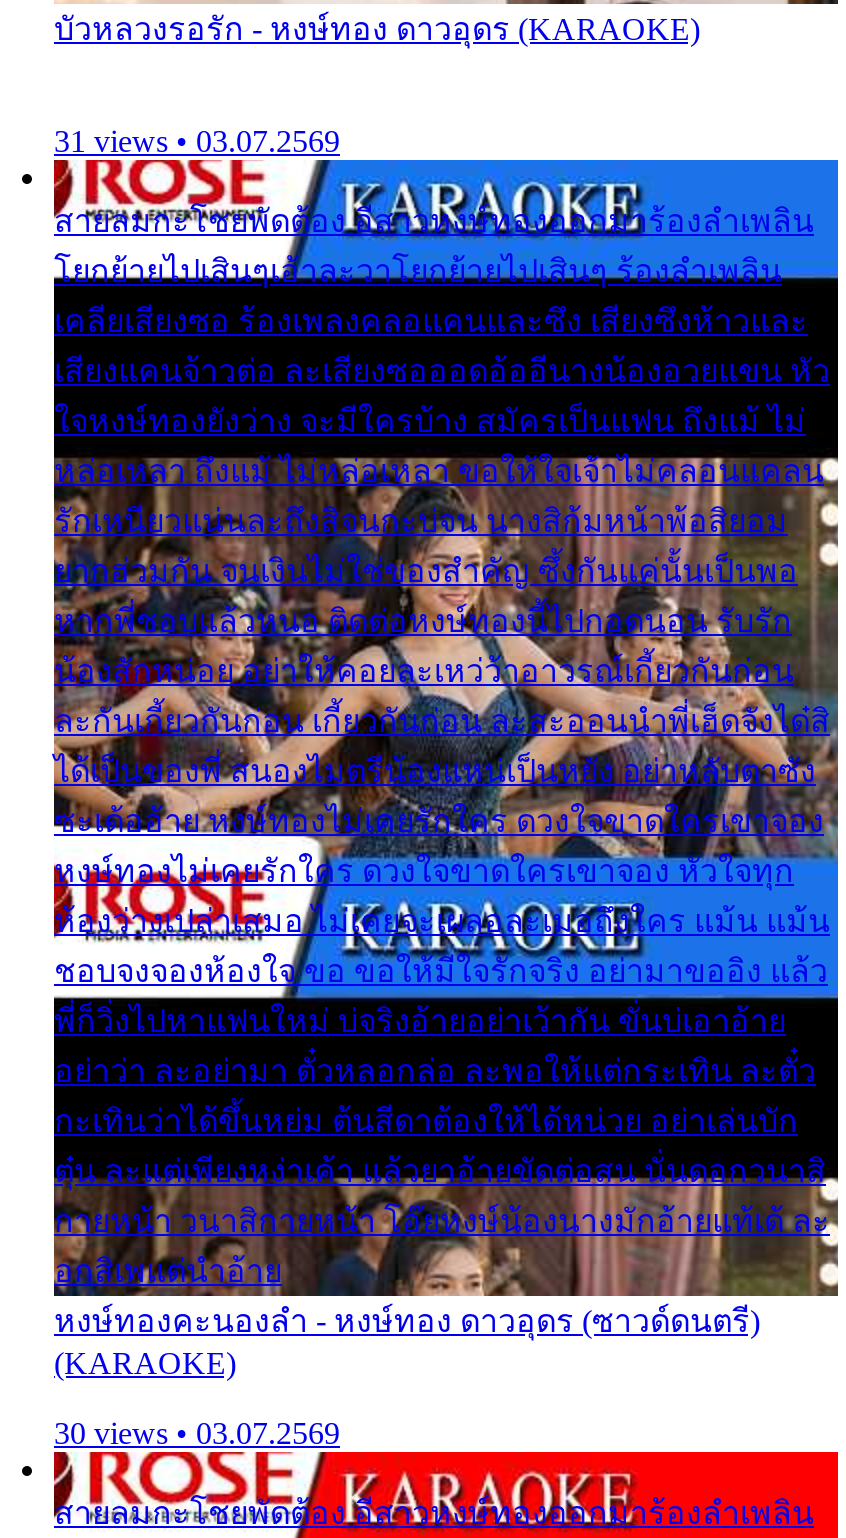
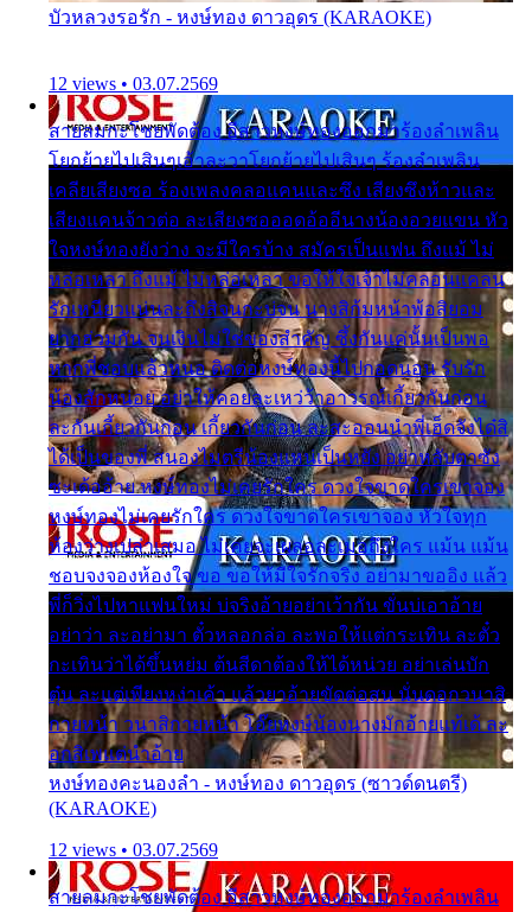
[54,124,340,158] 31 views • 03.07.2569 -> [49,73,218,93] 12 views • 03.07.2569
[54,1416,340,1450] 30 views • 03.07.2569 -> [49,839,218,860] 12 views • 03.07.2569

